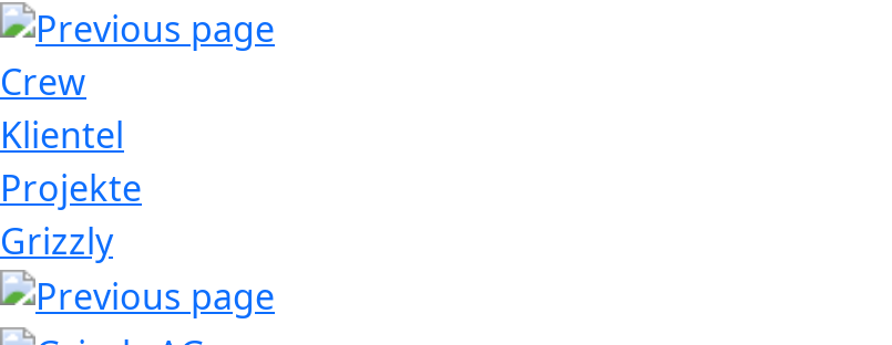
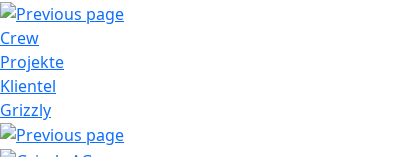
moved [0,110,124,159] -> [0,75,56,97]: Klientel
moved [0,163,142,212] -> [0,51,64,73]: Projekte

